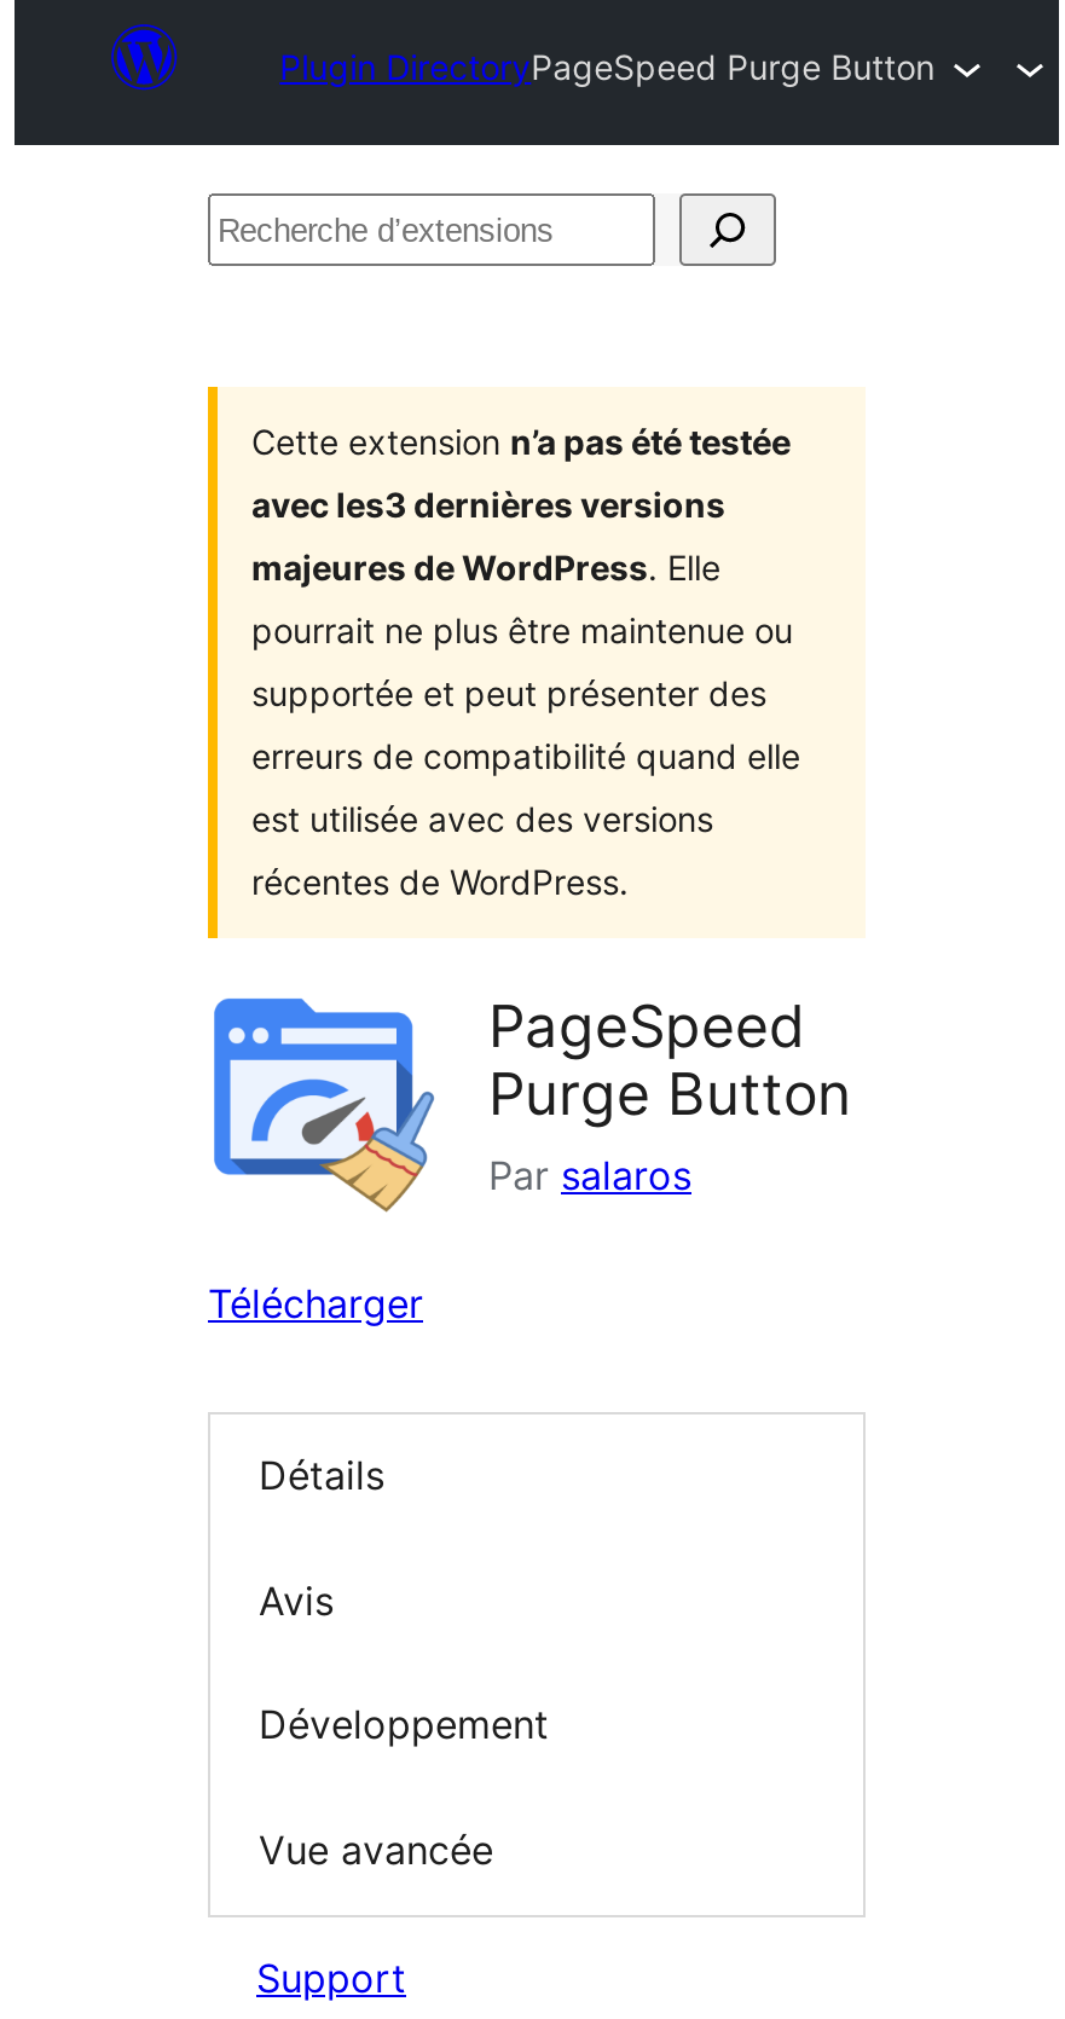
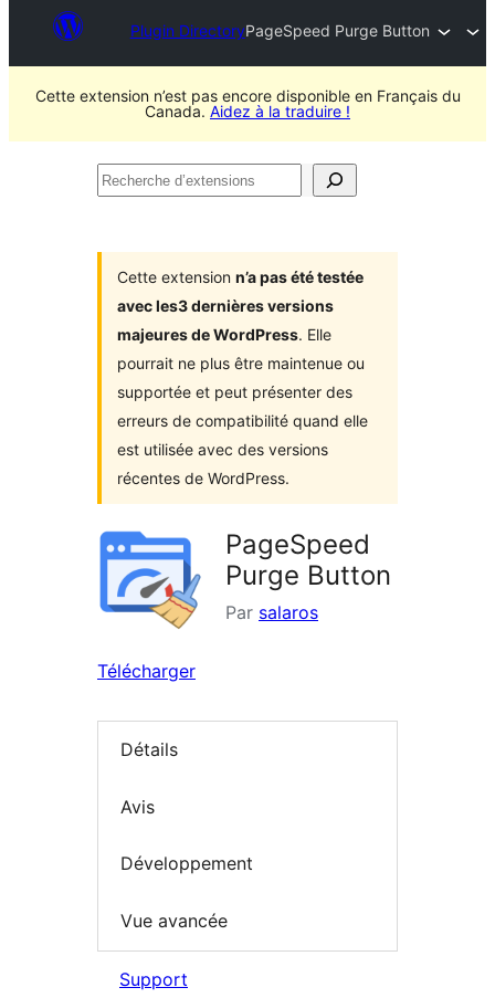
none -> [9,66,486,141] [image] | Cette extension n’est pas encore disponible en Français du | Canada.Aidez à la traduire !

